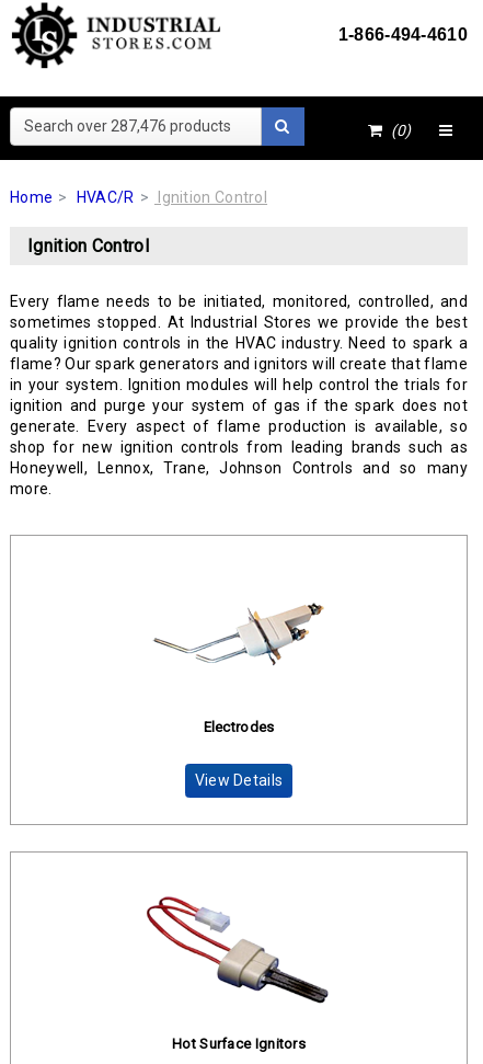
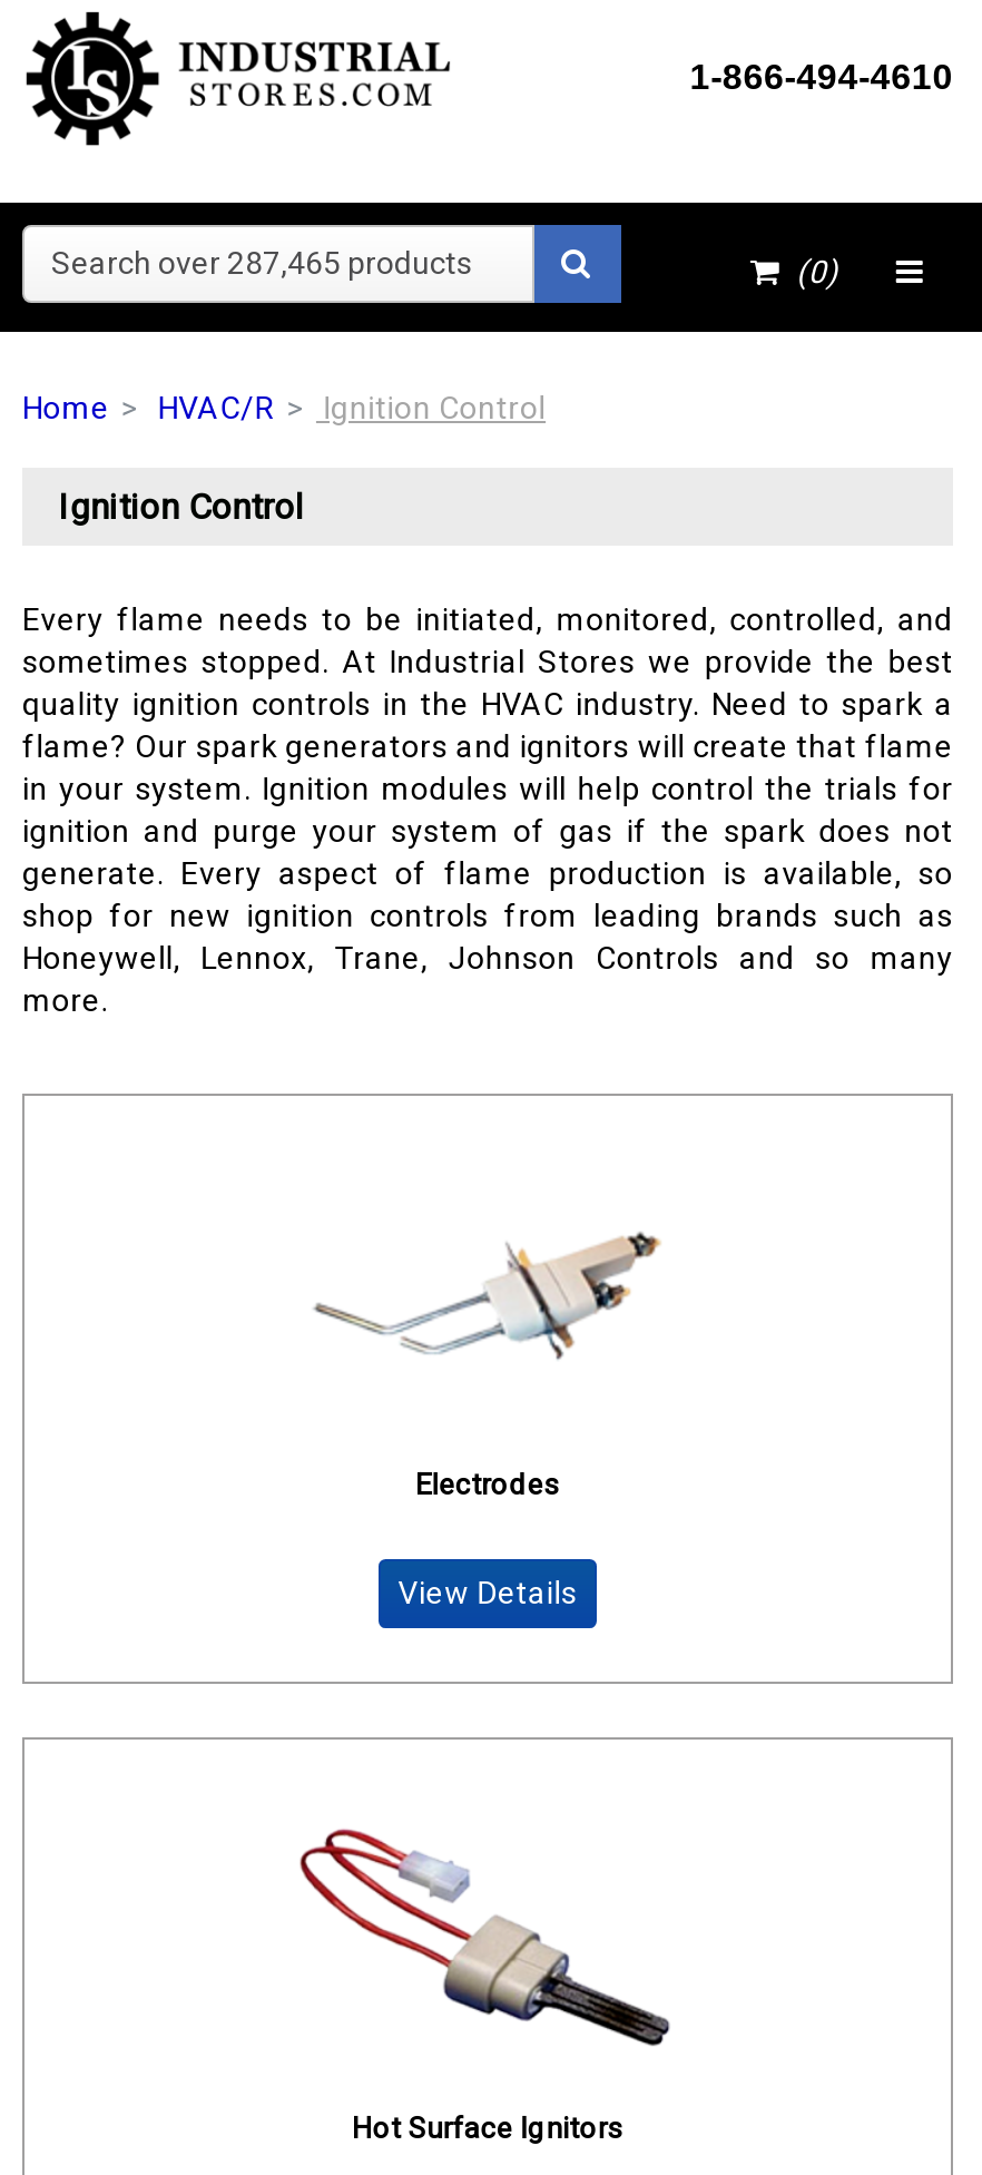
[9,108,248,129] Search over 287,476 products -> [20,226,506,269] Search over 287,465 products

